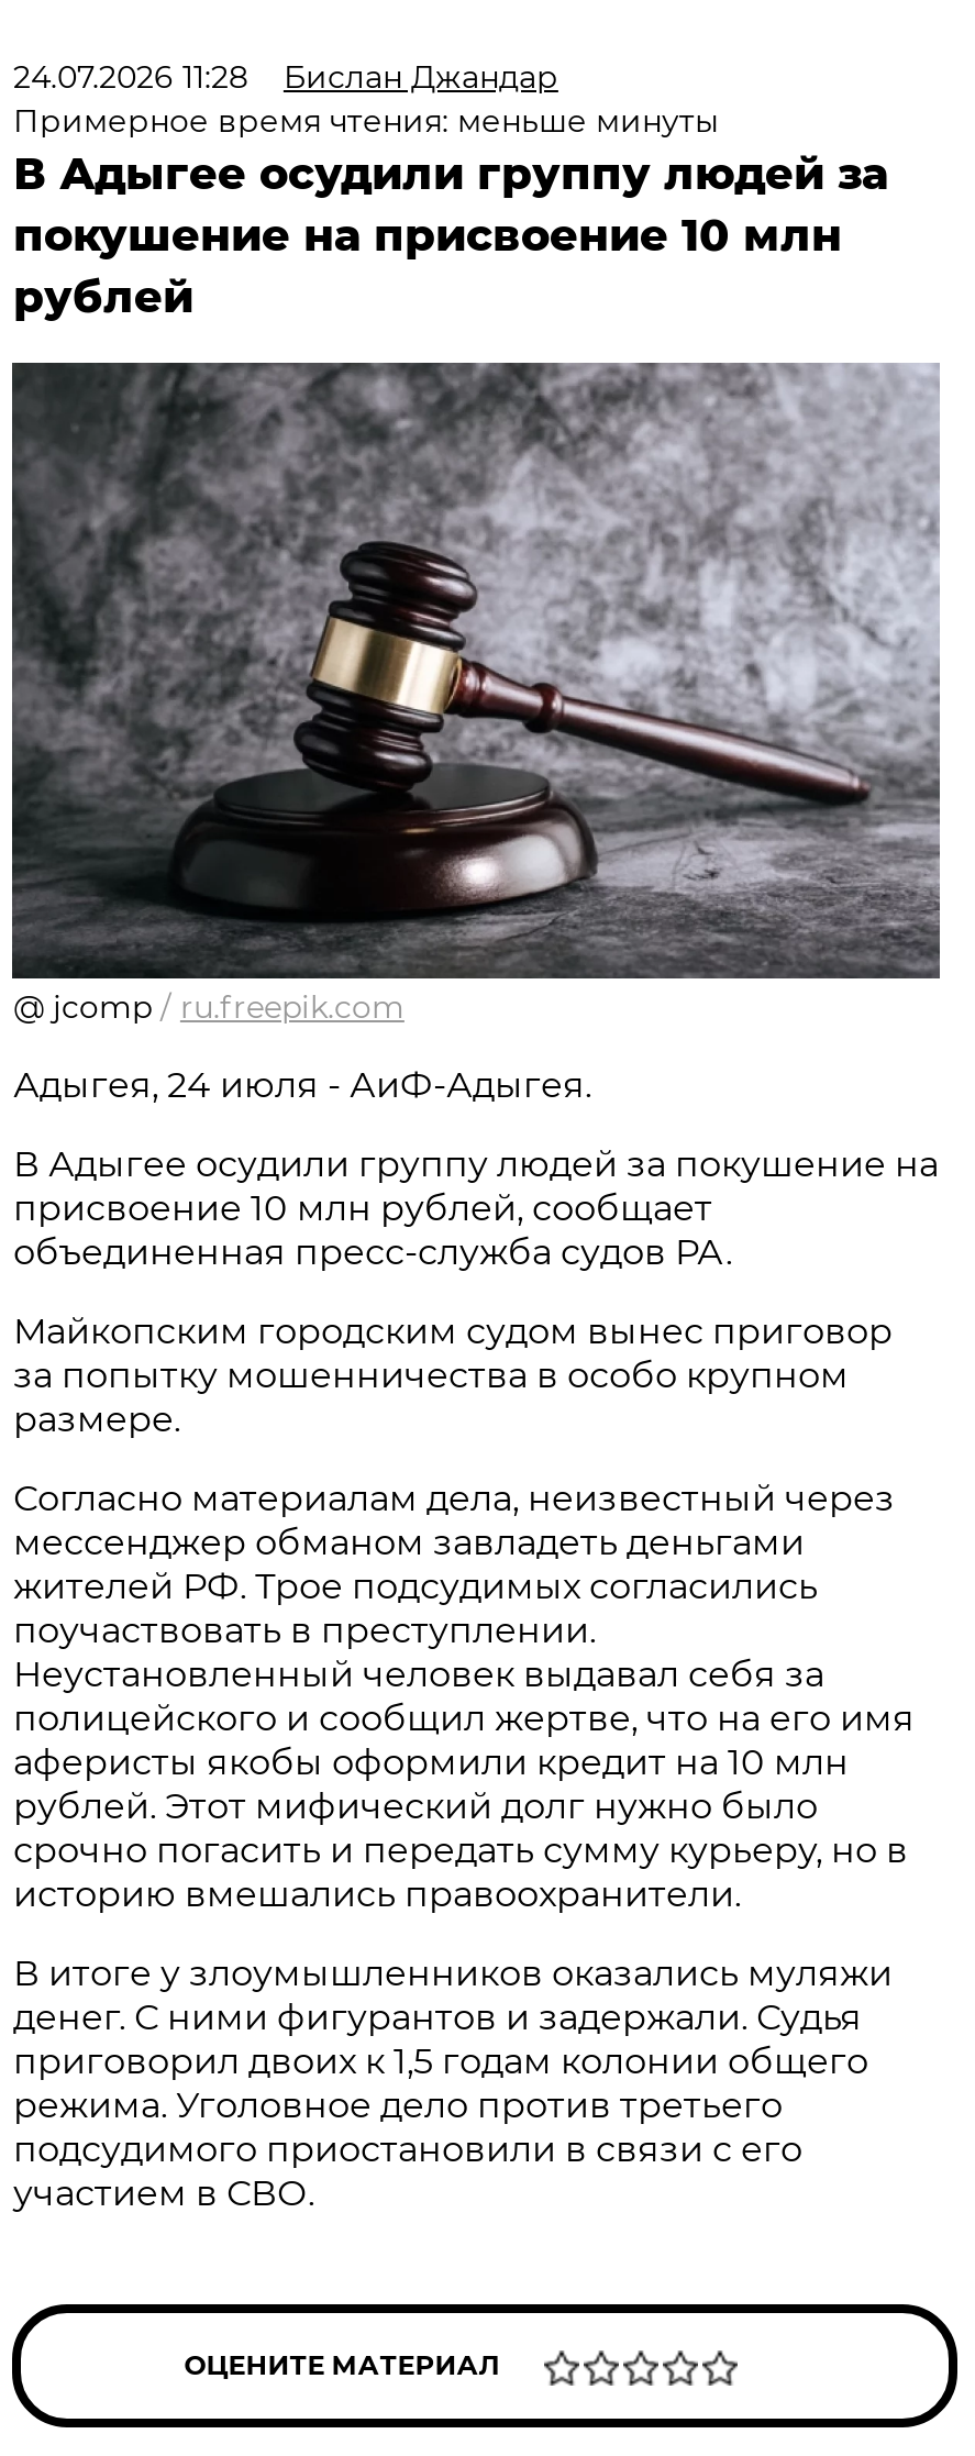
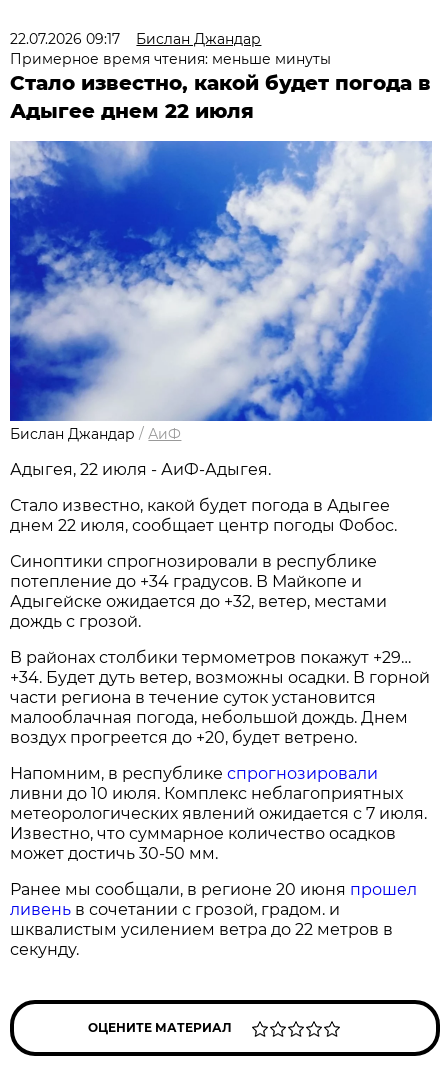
[13,57,558,97] 24.07.2026 11:28 Бислан Джандар -> [10,30,261,48] 22.07.2026 09:17 Бислан Джандар
[13,147,888,323] В Адыгее осудили группу людей за | покушение на присвоение 10 млн | рублей -> [10,71,431,123] Стало известно, какой будет погода в | Адыгее днем 22 июля
[10,361,942,2214] [image] | @ jcomp / ru.freepik.com | Адыгея, 24 июля - АиФ-Адыгея. | В Адыгее осудили группу людей за покушение на | присвоение 10 млн рублей, сообщает | объединенная пресс-служба судов РА. | Майкопским городским судом вынес приговор | за попытку мошенничества в особо крупном | размере. | Согласно материалам дела, неизвестный через | мессенджер обманом завладеть деньгами | жителей РФ. Трое подсудимых согласились | поучаствовать в преступлении. | Неустановленный человек выдавал себя за | полицейского и сообщил жертве, что на его имя | аферисты якобы оформили кредит на 10 млн | рублей. Этот мифический долг нужно было | срочно погасить и передать сумму курьеру, но в | историю вмешались правоохранители. | В итоге у злоумышленников оказались муляжи | денег. С ними фигурантов и задержали. Судья | приговорил двоих к 1,5 годам колонии общего | режима. Уголовное дело против третьего | подсудимого приостановили в связи с его | участием в СВО. -> [9,140,433,959] [image] | Бислан Джандар / АиФ | Адыгея, 22 июля - АиФ-Адыгея. | Стало известно, какой будет погода в Адыгее | днем 22 июля, сообщает центр погоды Фобос. | Синоптики спрогнозировали в республике | потепление до +34 градусов. В Майкопе и | Адыгейске ожидается до +32, ветер, местами | дождь с грозой. | В районах столбики термометров покажут +29… | +34. Будет дуть ветер, возможны осадки. В горной | части региона в течение суток установится | малооблачная погода, небольшой дождь. Днем | воздух прогреется до +20, будет ветрено. | Напомним, в республике спрогнозировали | ливни до 10 июля. Комплекс неблагоприятных | метеорологических явлений ожидается с 7 июля. | Известно, что суммарное количество осадков | может достичь 30-50 мм. | Ранее мы сообщали, в регионе 20 июня прошел | ливень в сочетании с грозой, градом. и | шквалистым усилением ветра до 22 метров в | секунду.

